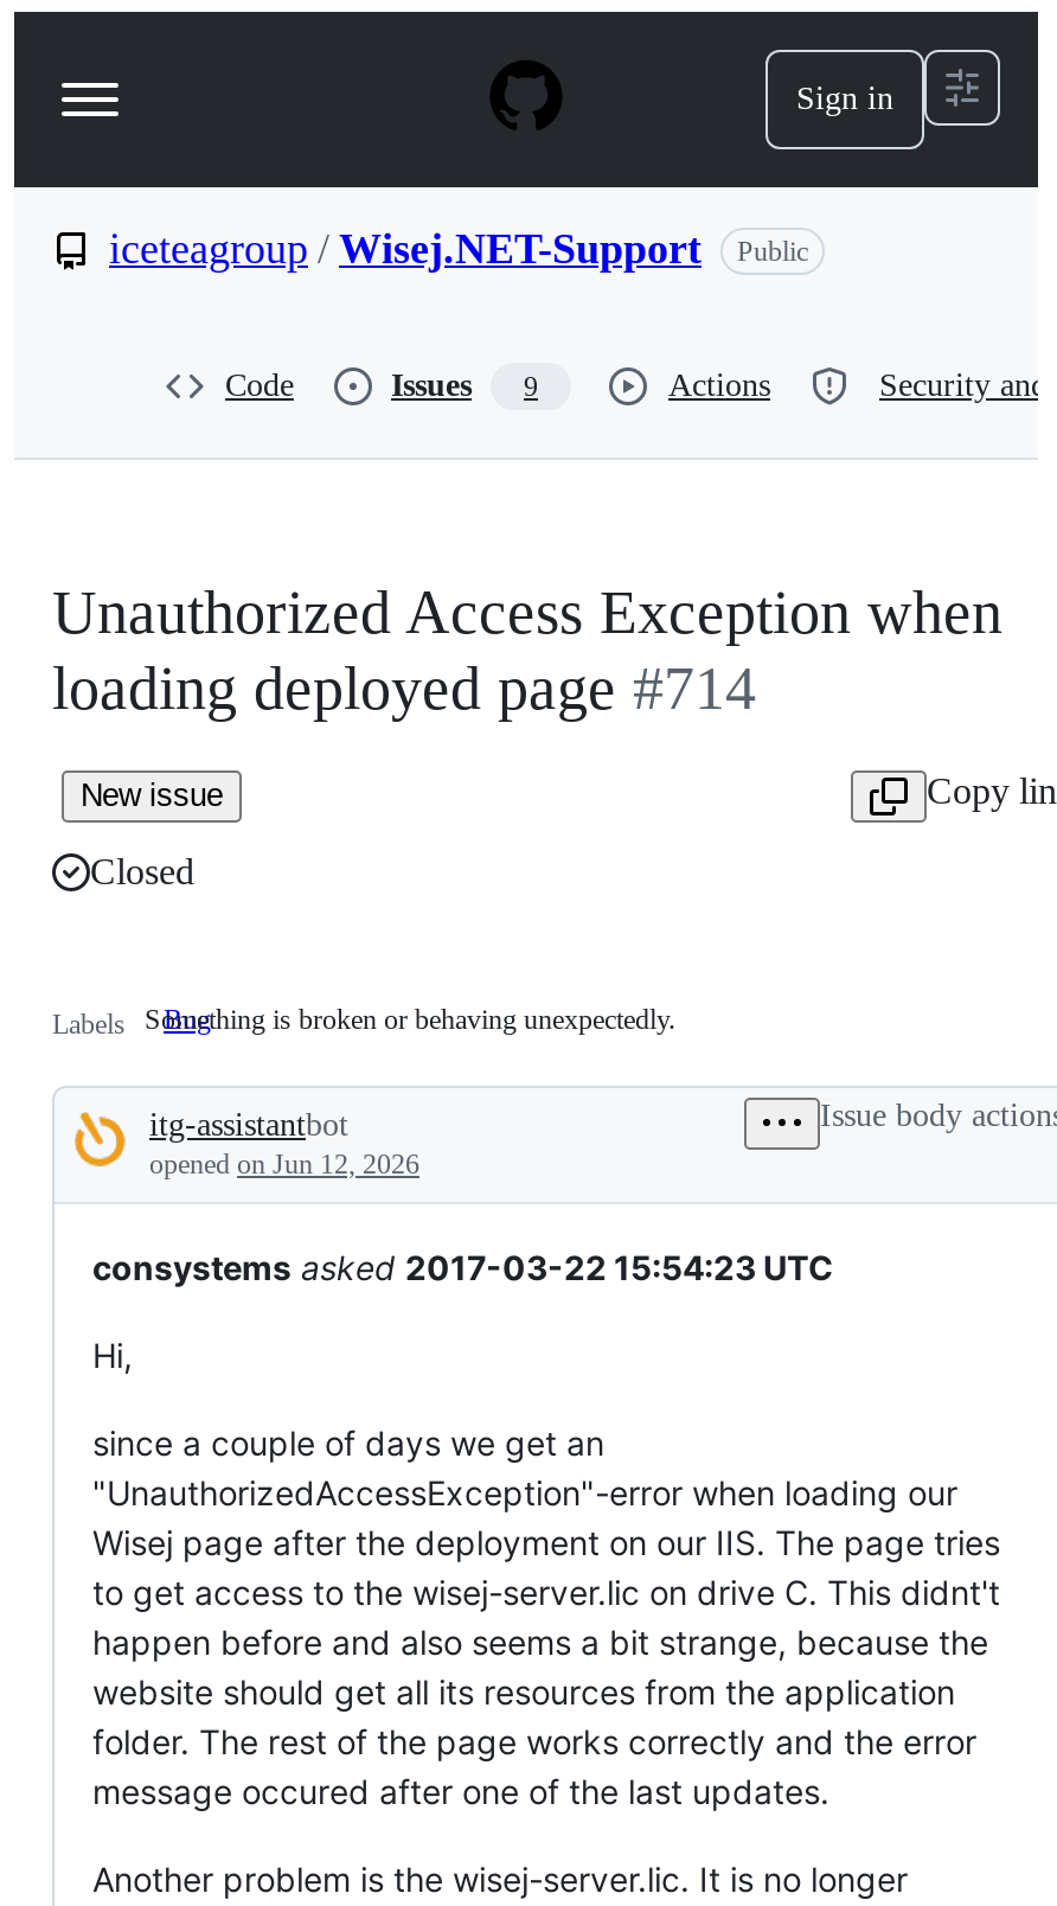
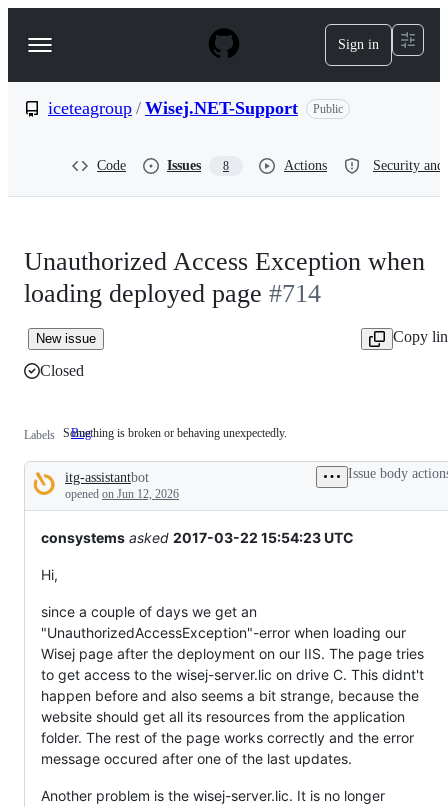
[391,367,538,403] Issues 9 -> [167,158,229,173] Issues 8

